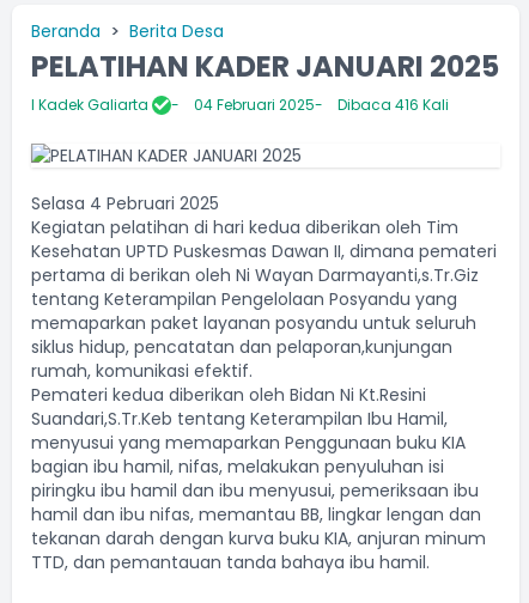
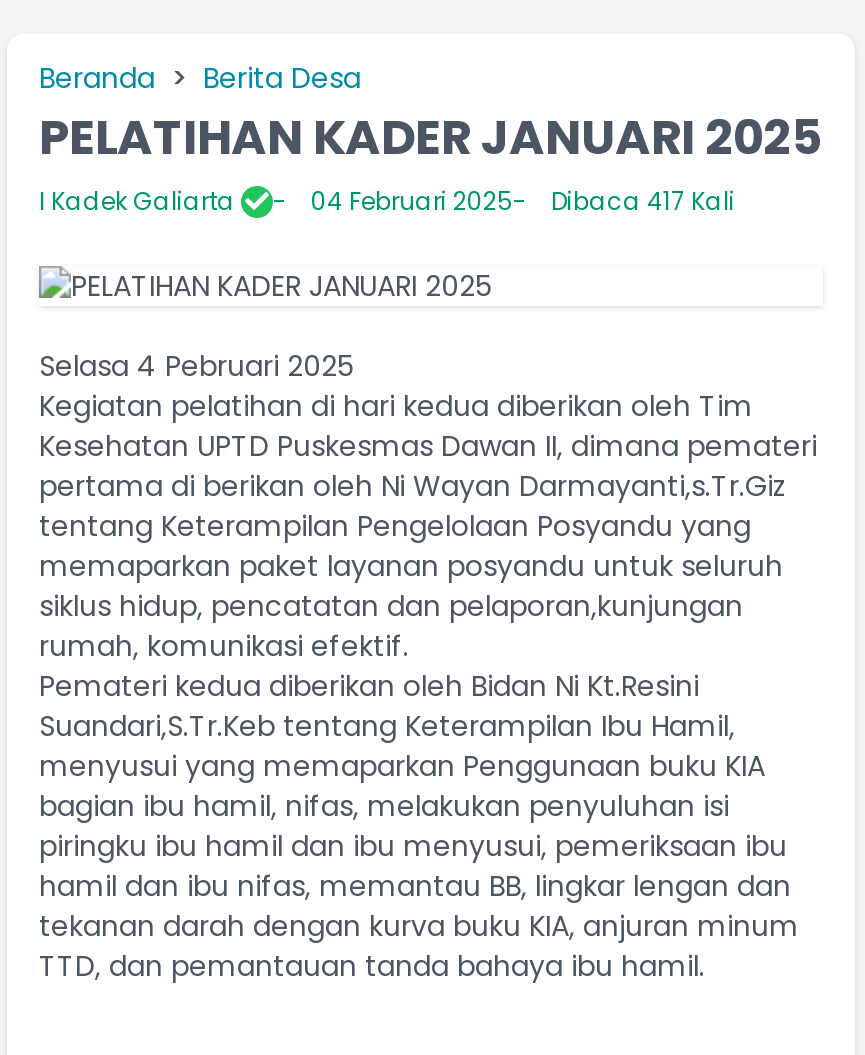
[194,95,449,115] 04 Februari 2025 Dibaca 416 Kali -> [311,184,735,218] 04 Februari 2025 Dibaca 417 Kali

